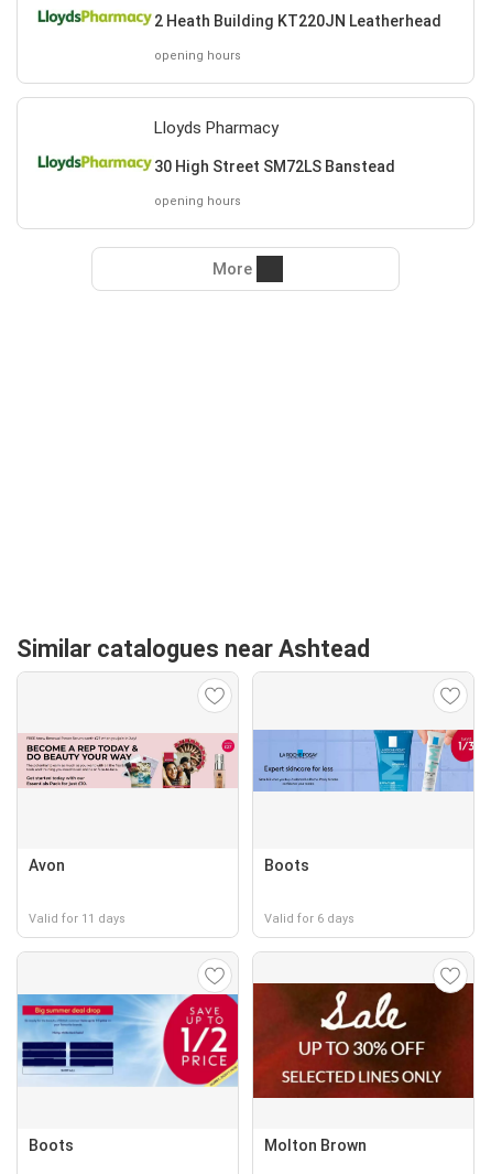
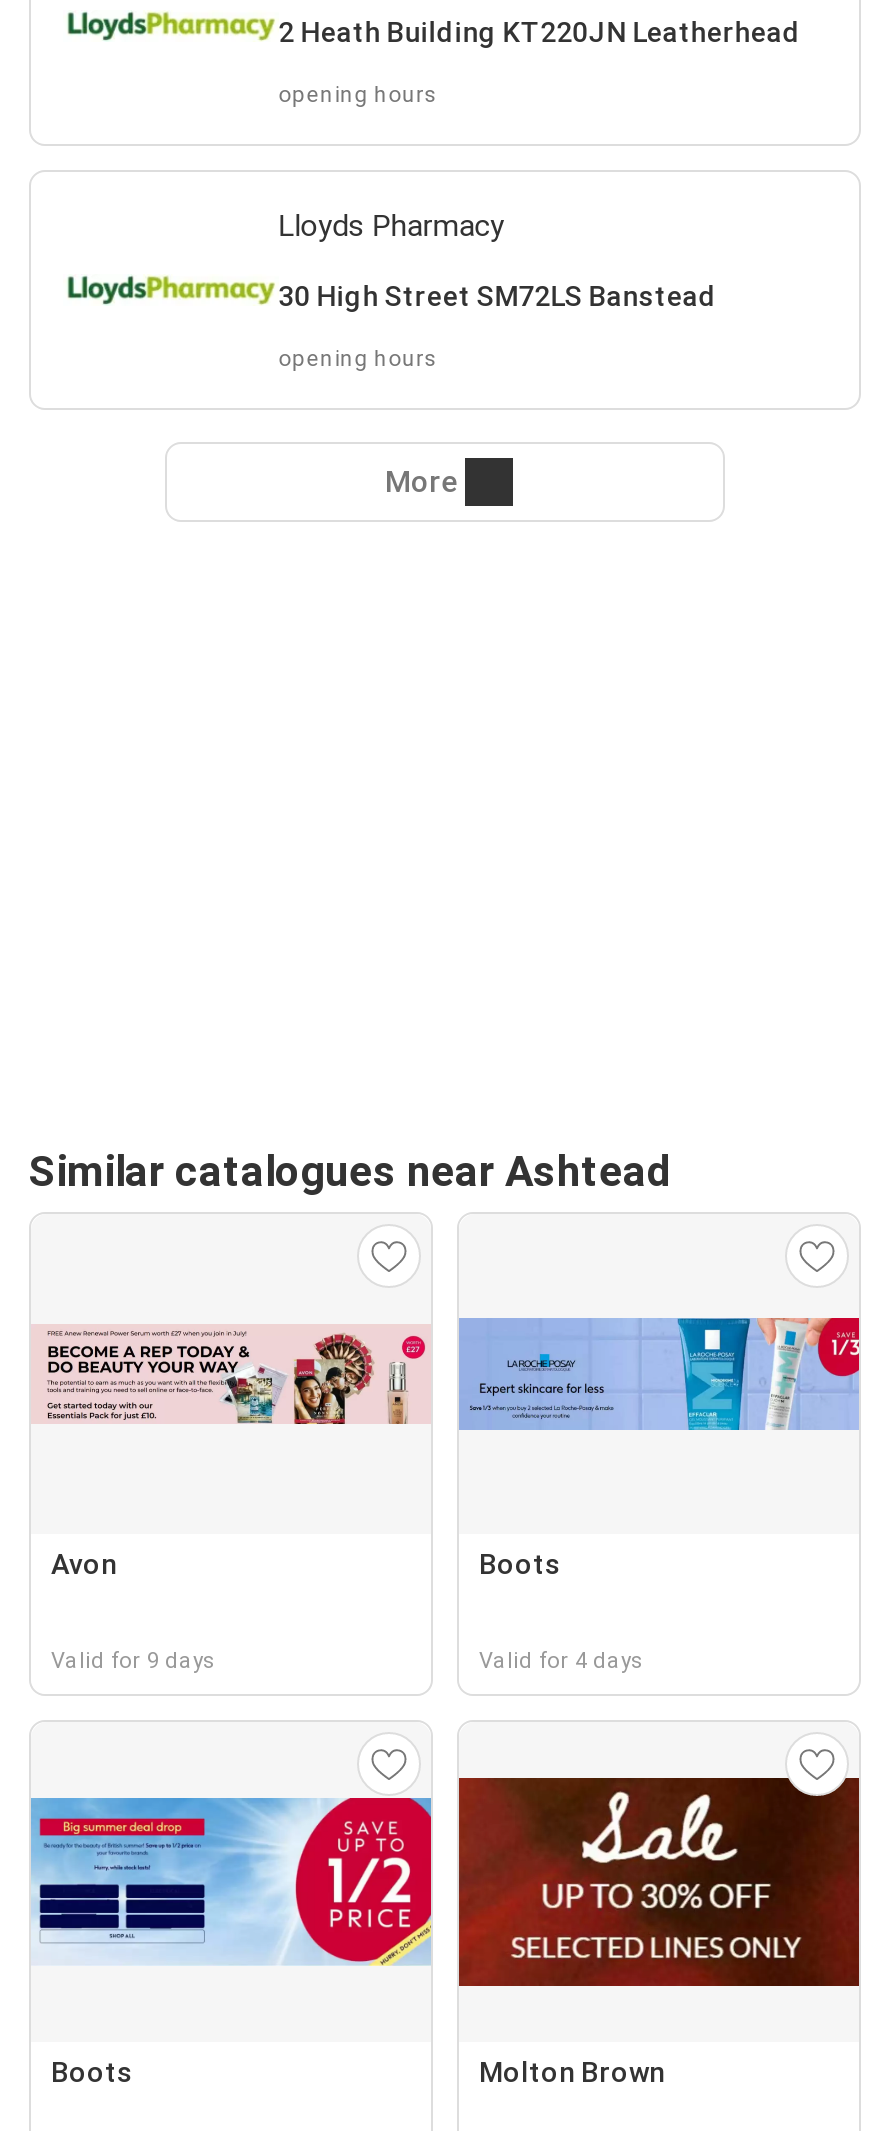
[29,912,126,926] Valid for 11 days -> [51,1648,215,1674] Valid for 9 days
[264,912,354,926] Valid for 6 days -> [479,1648,643,1674] Valid for 4 days

